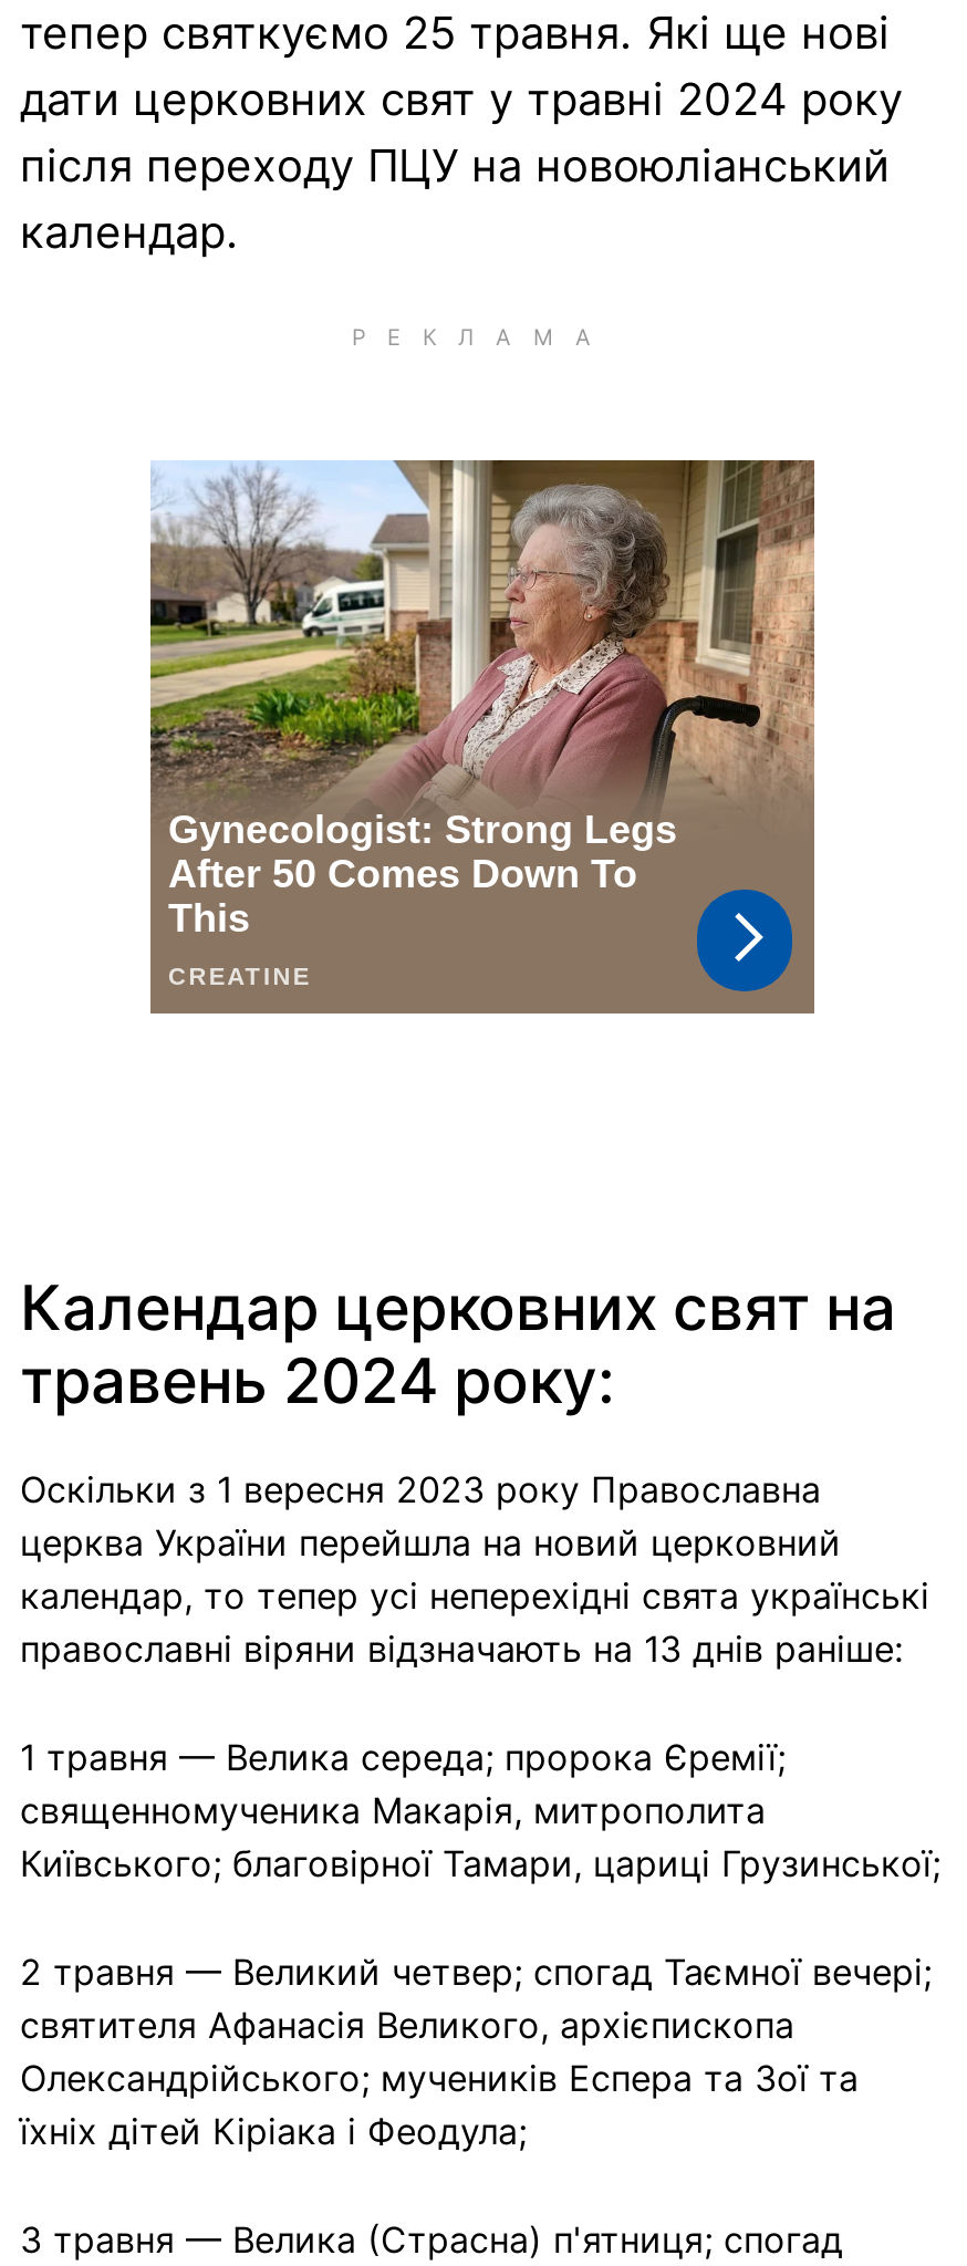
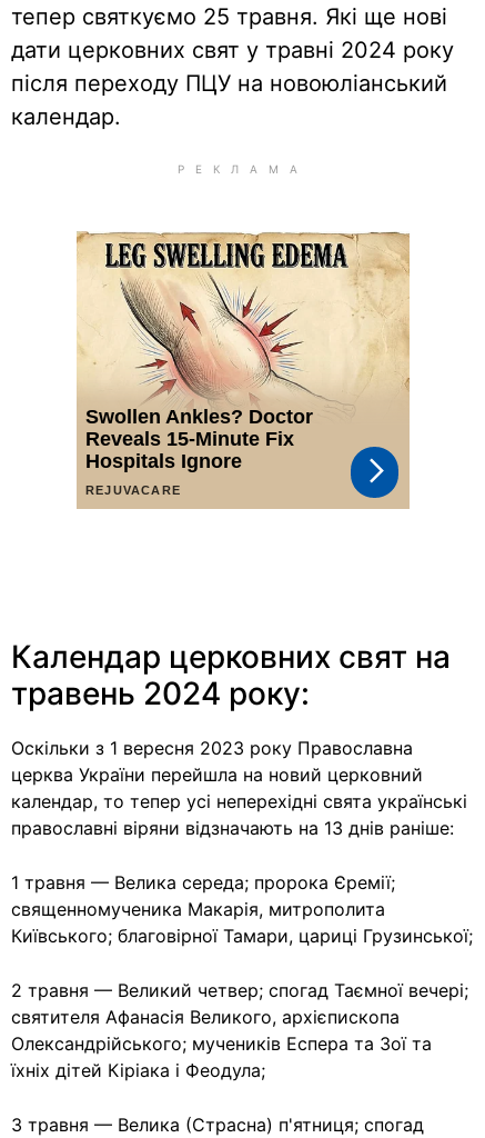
[148,458,817,1014] [image] -> [75,230,411,508] [image]

